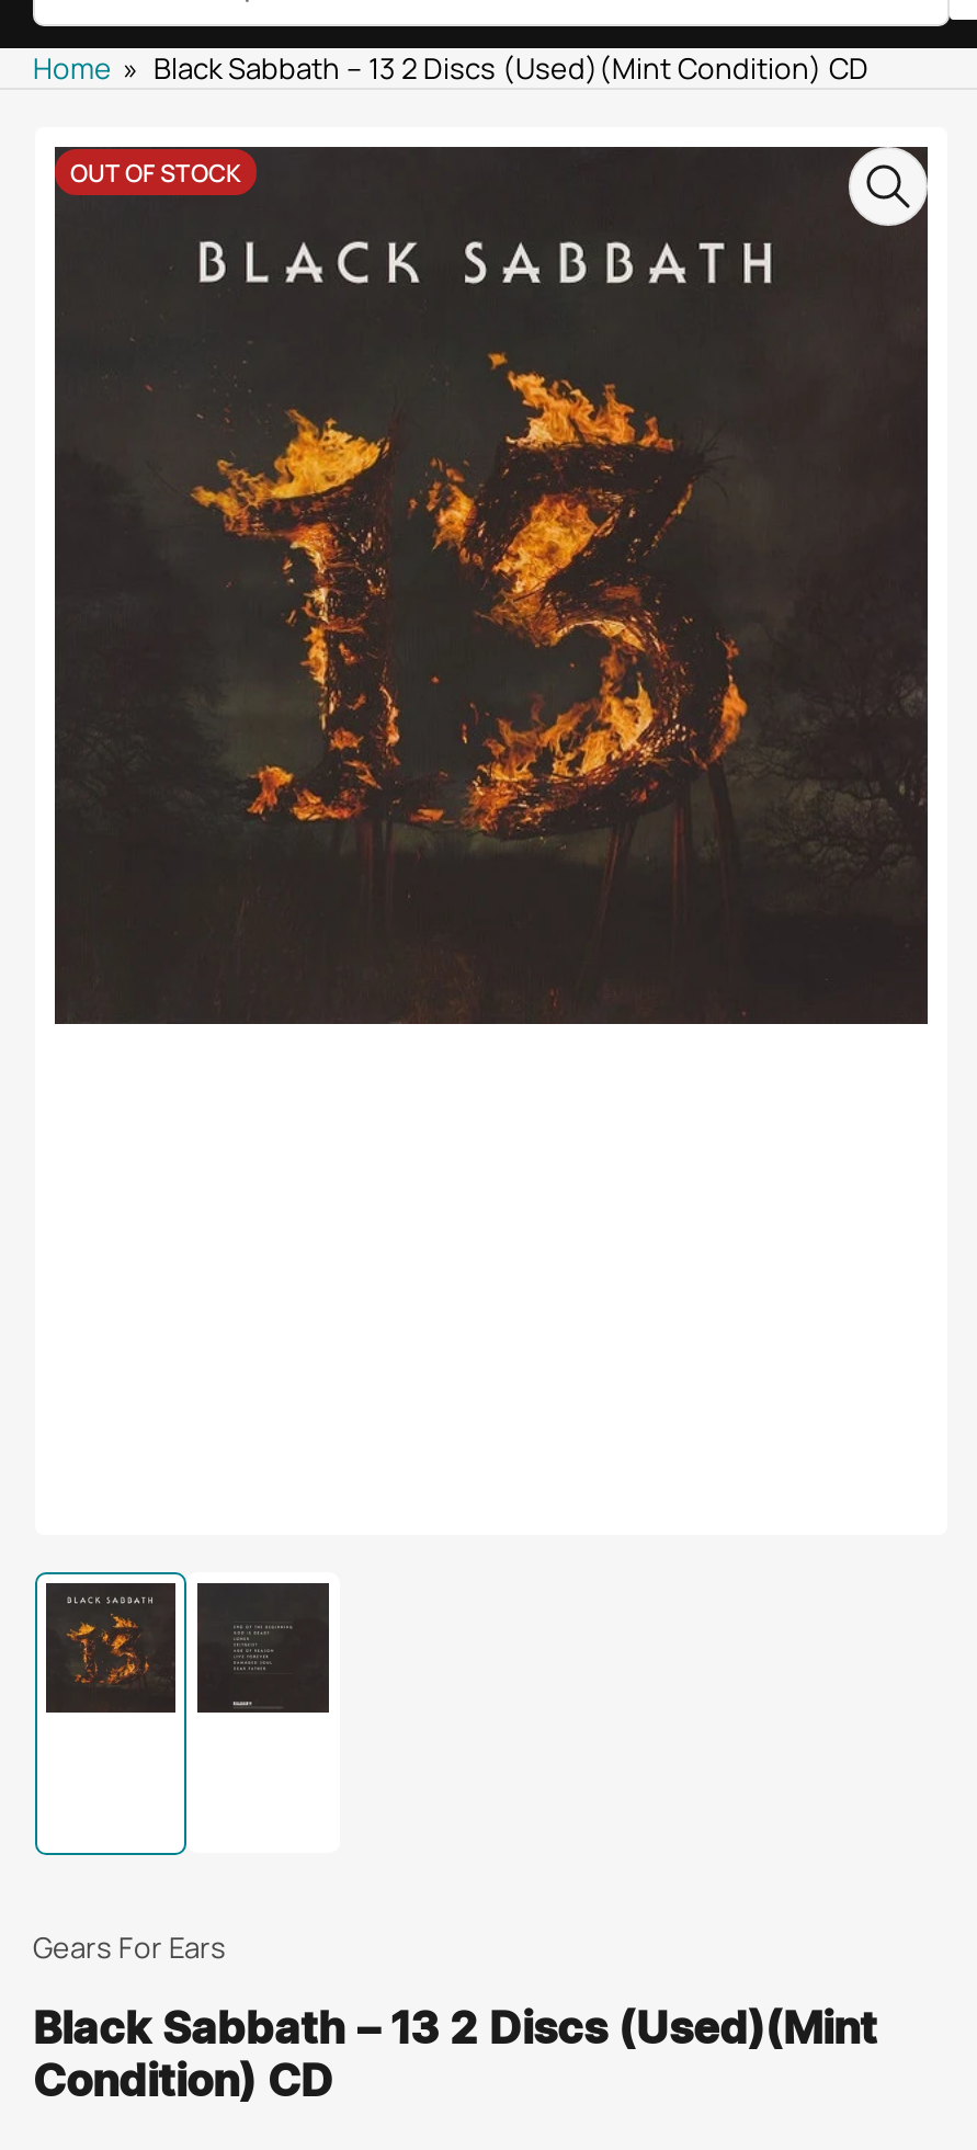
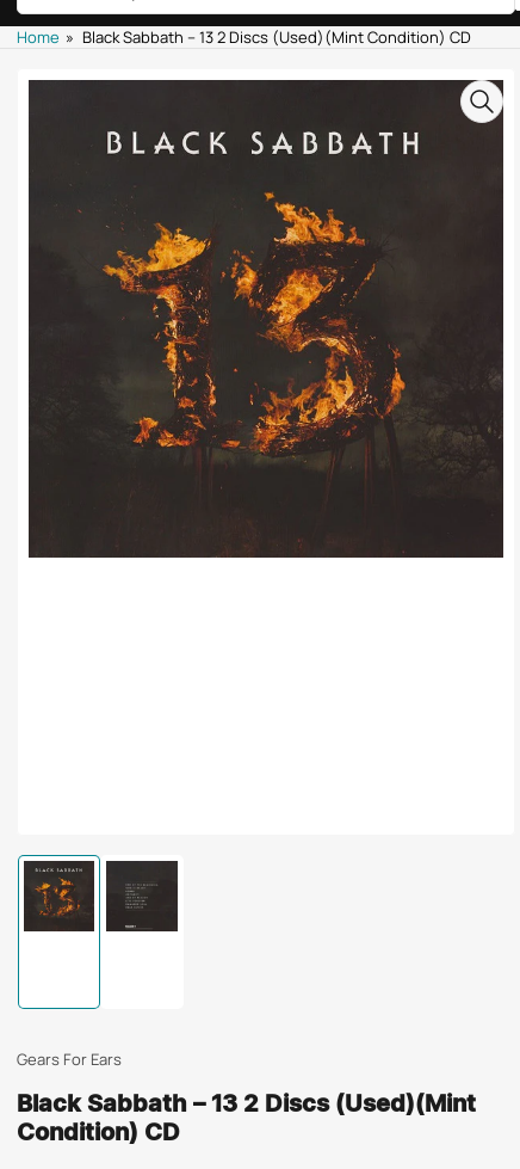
[70,156,241,189] OUT OF STOCK -> none

